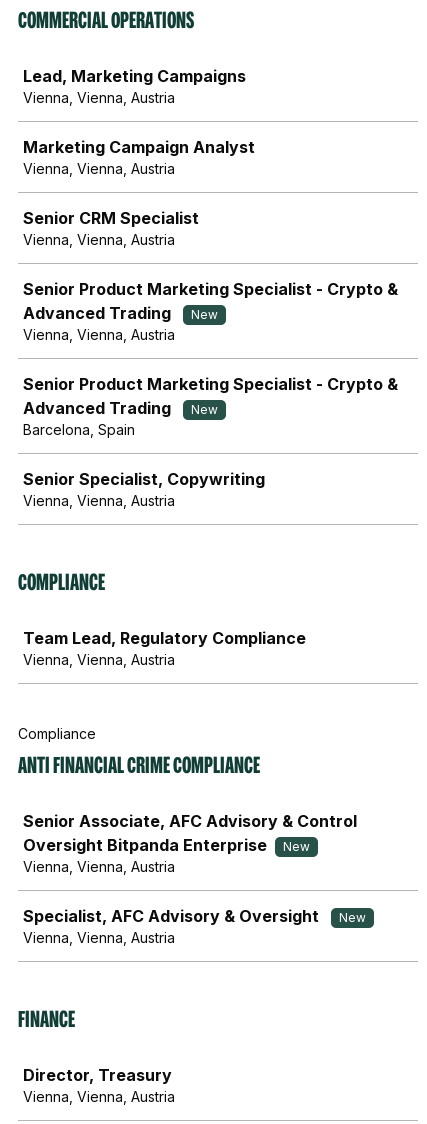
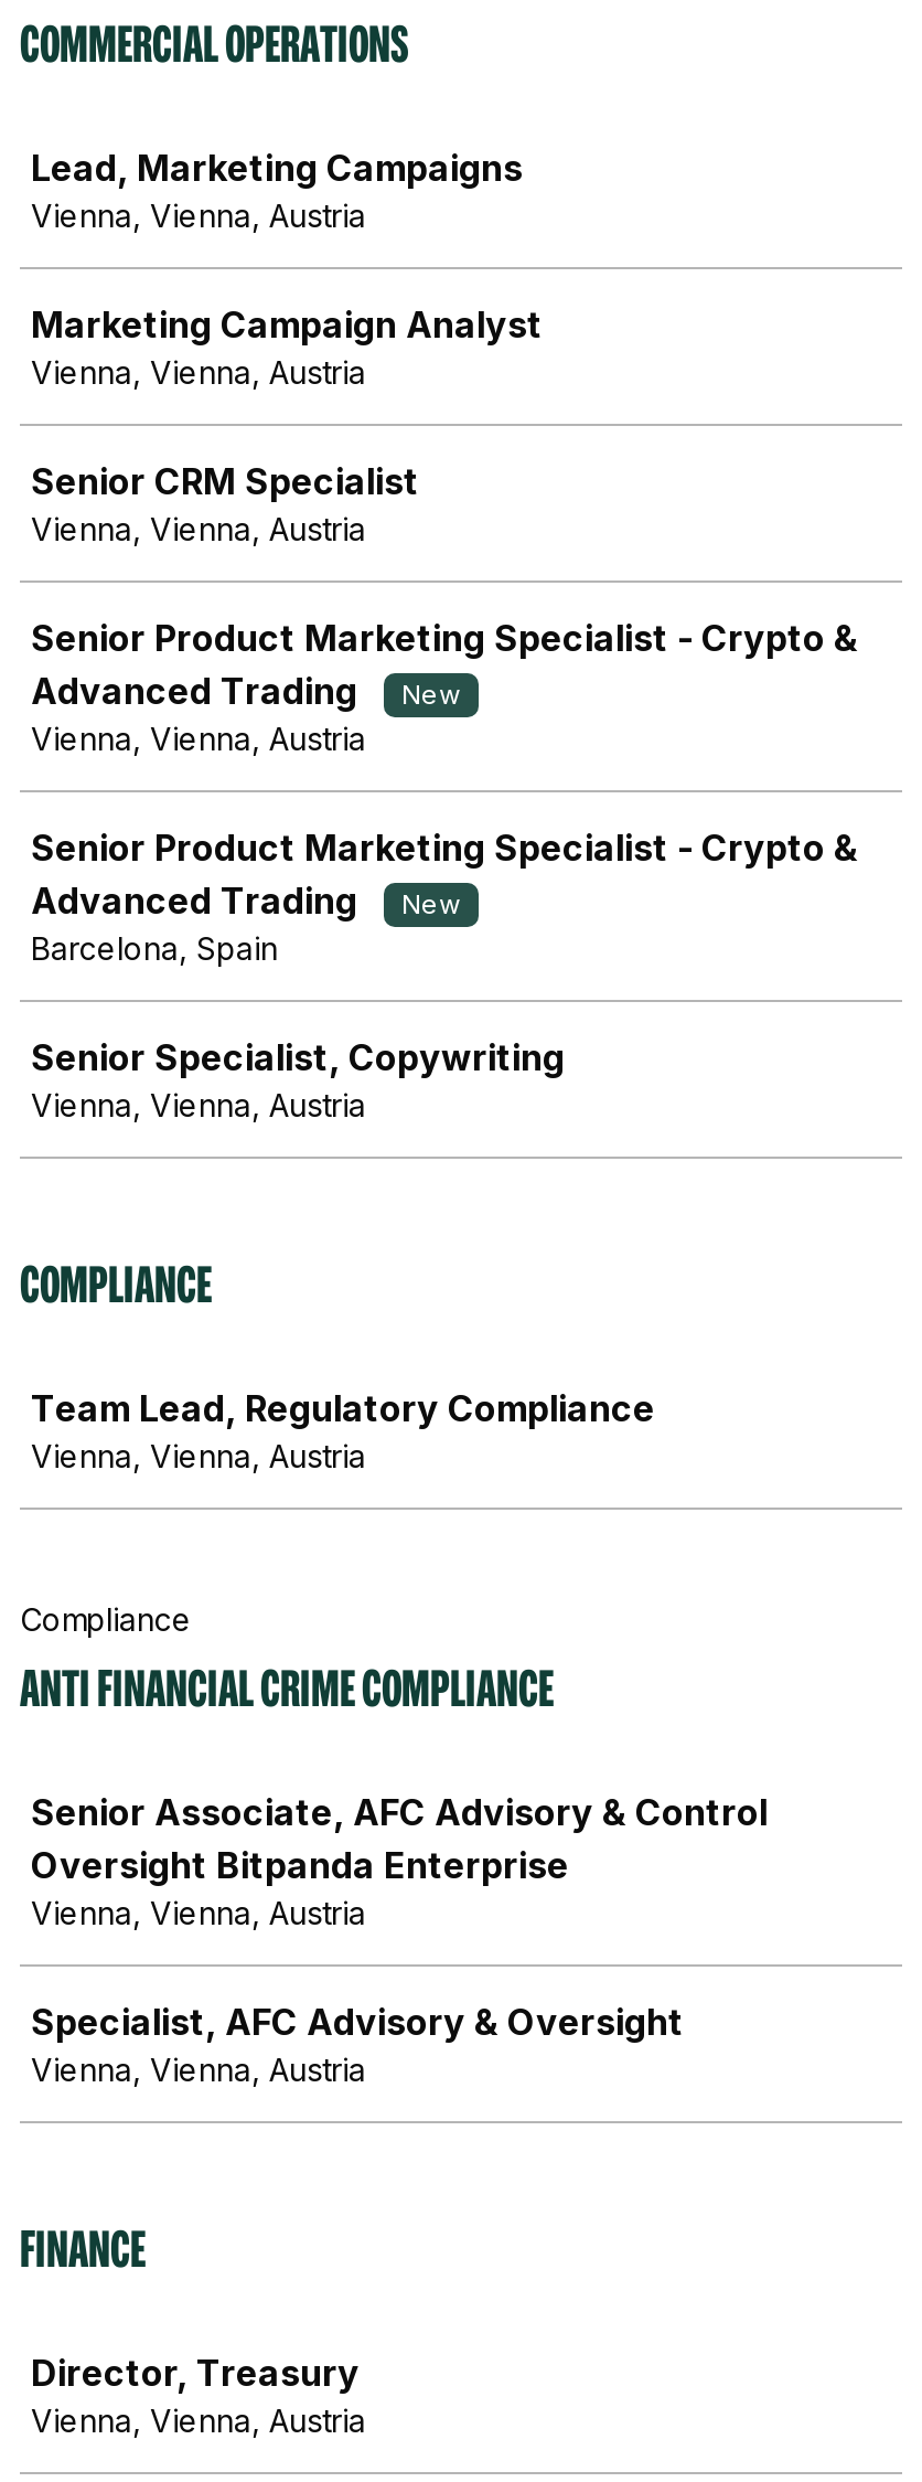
[283,839,310,854] New -> none
[339,910,366,925] New -> none

